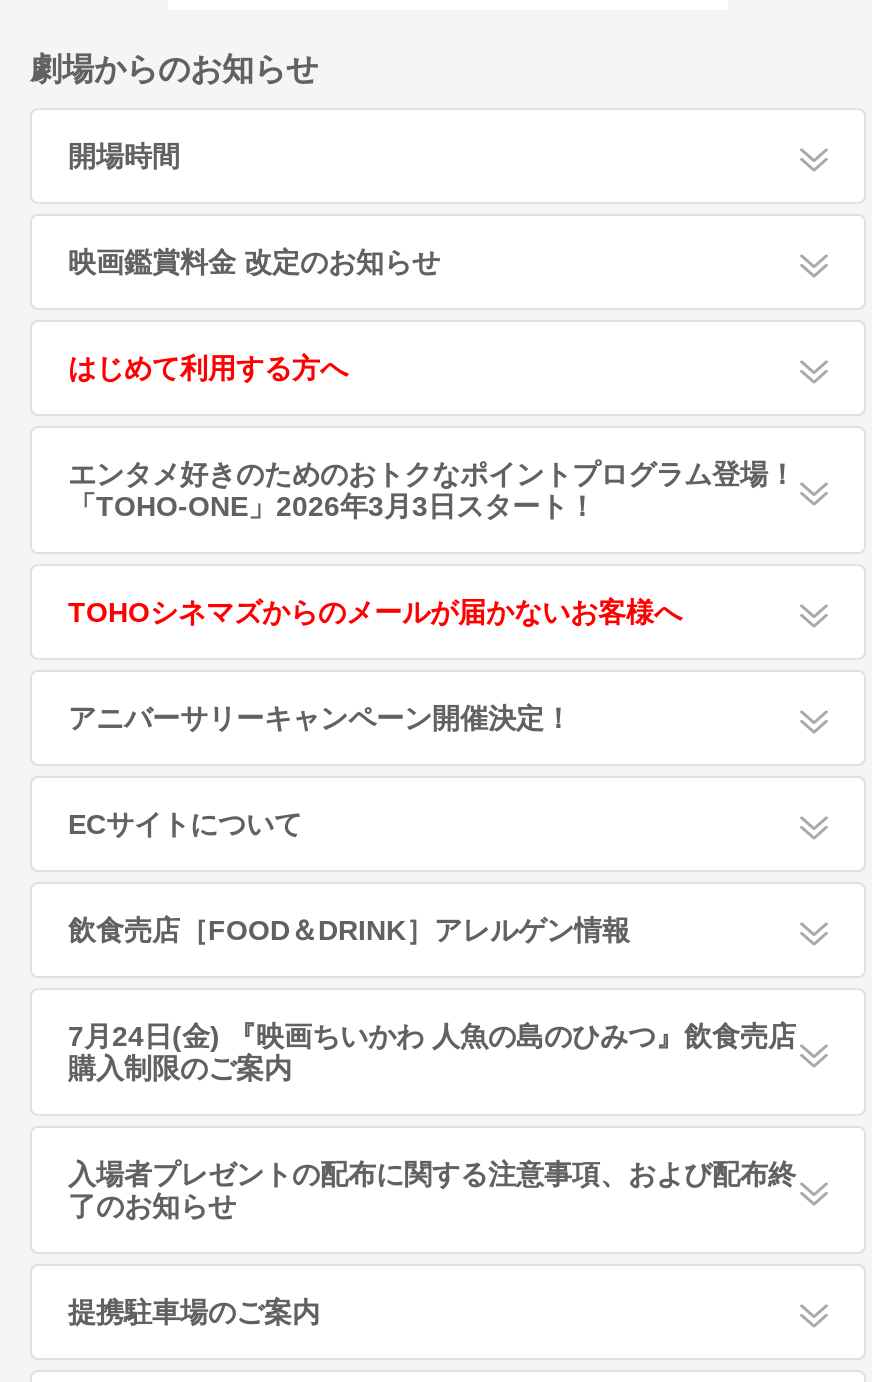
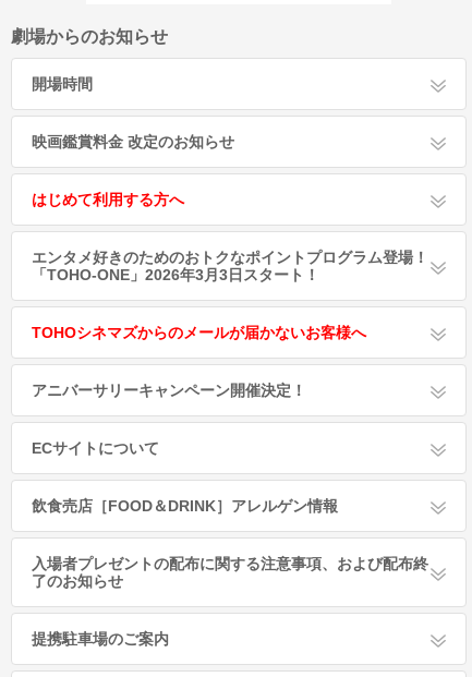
[68,1020,796,1084] 7月24日(金) 『映画ちいかわ 人魚の島のひみつ』飲食売店 | 購入制限のご案内 -> none

